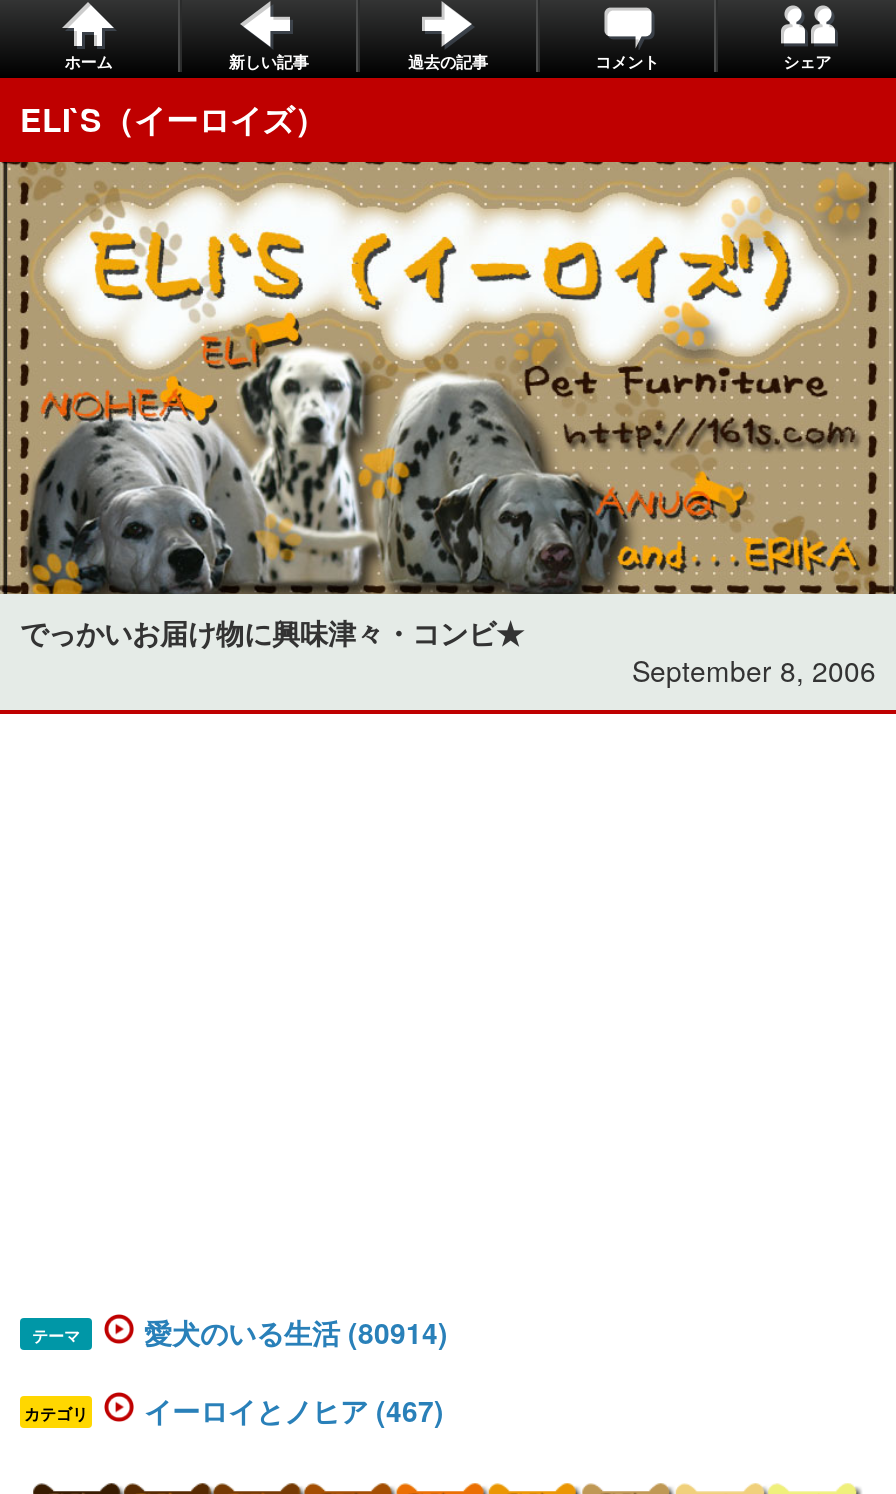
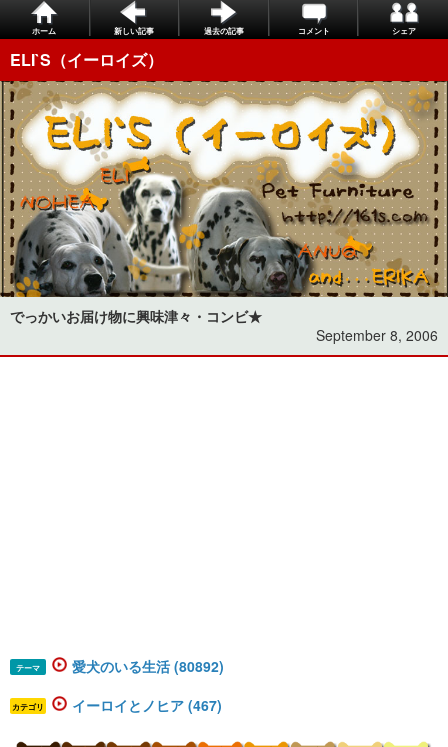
[144,1312,448,1352] 愛犬のいる生活 (80914) -> [72,656,224,676] 愛犬のいる生活 (80892)

